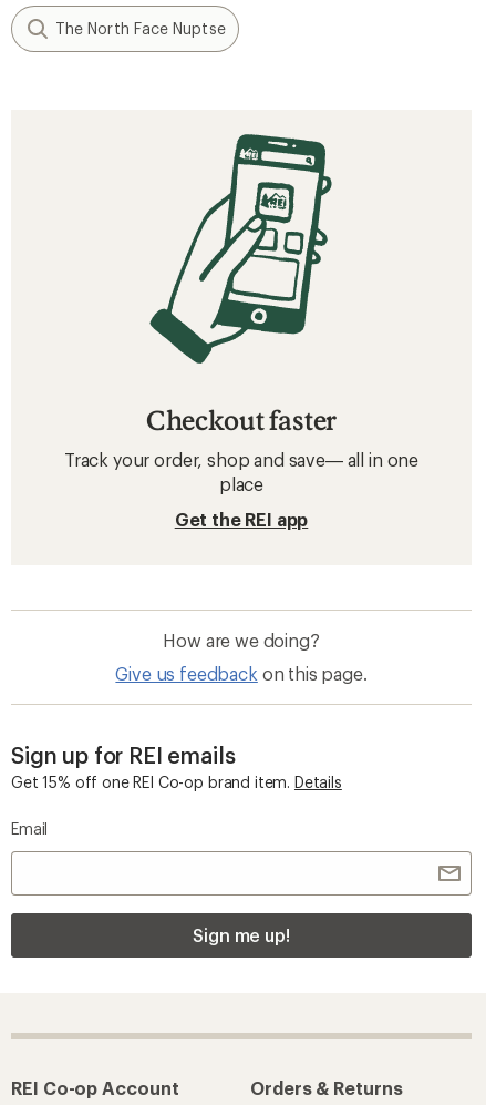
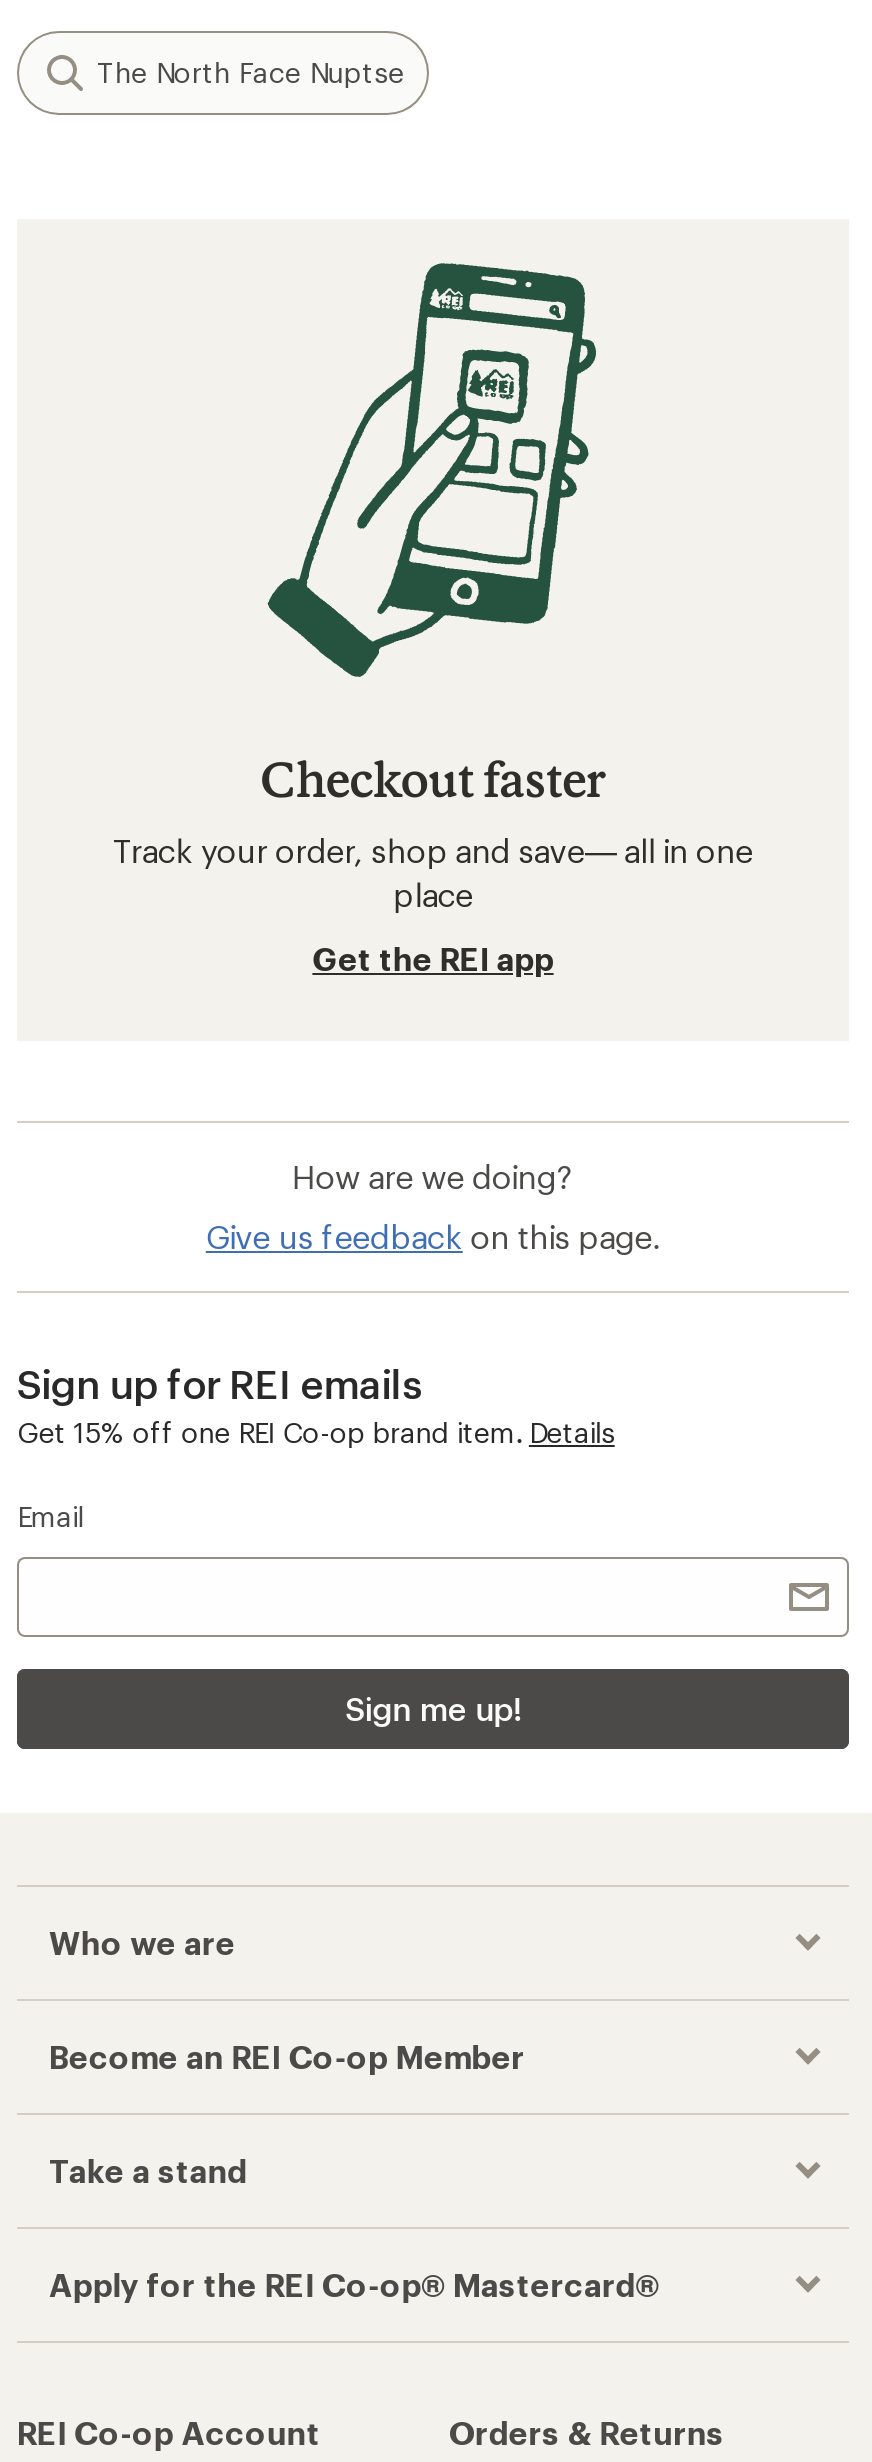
none -> [49,1923,659,2303] Who we are | Become an REI Co-op Member | Take a stand | Apply for the REI Co-op® Mastercard®

